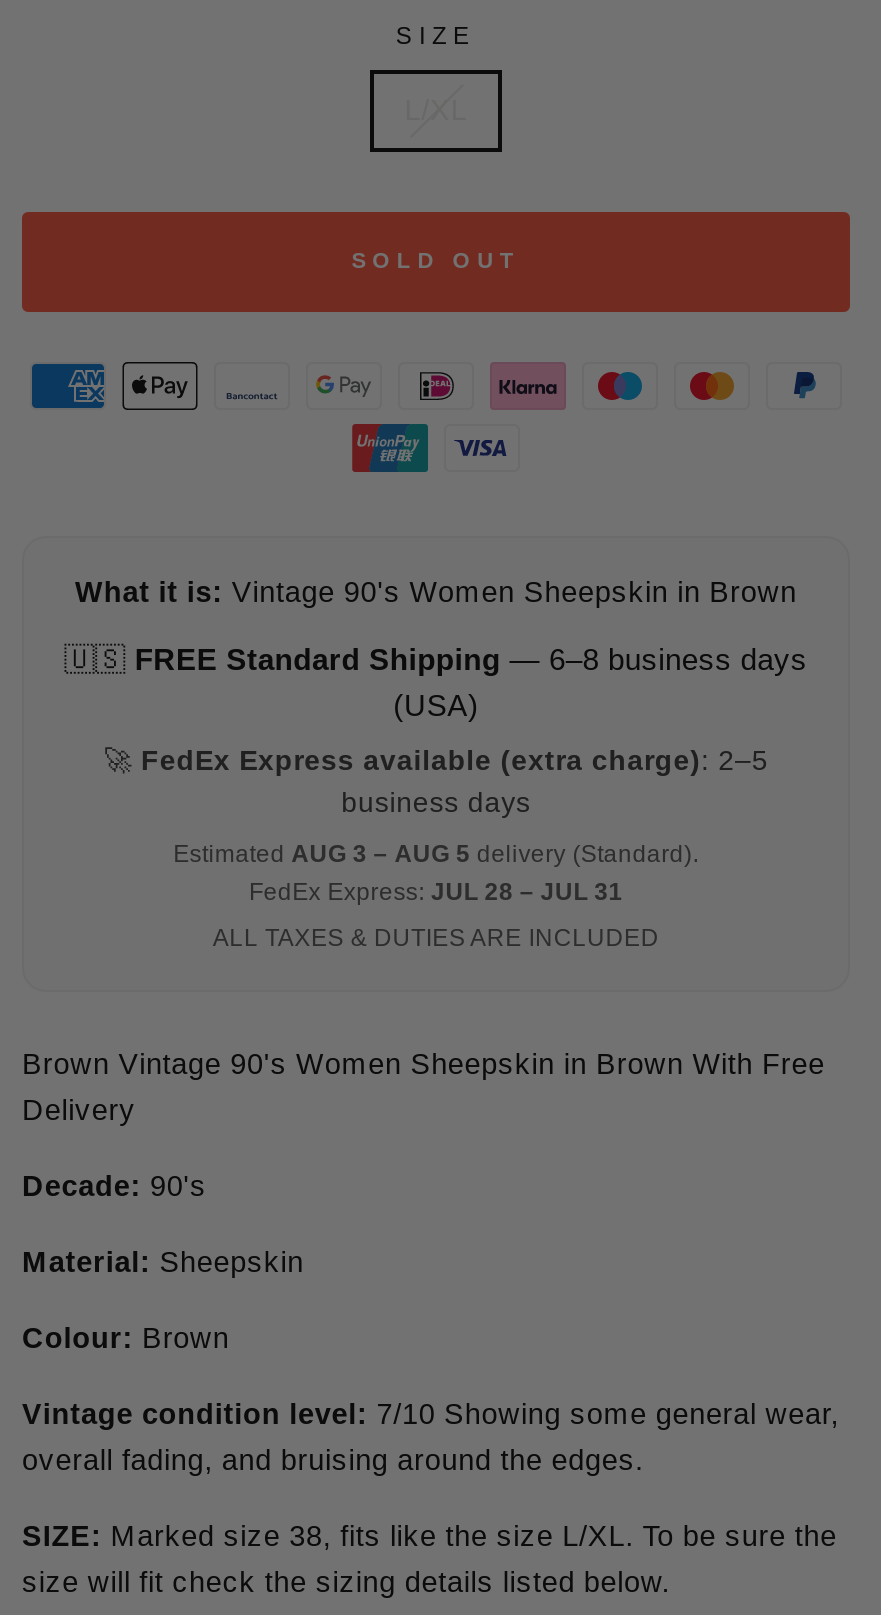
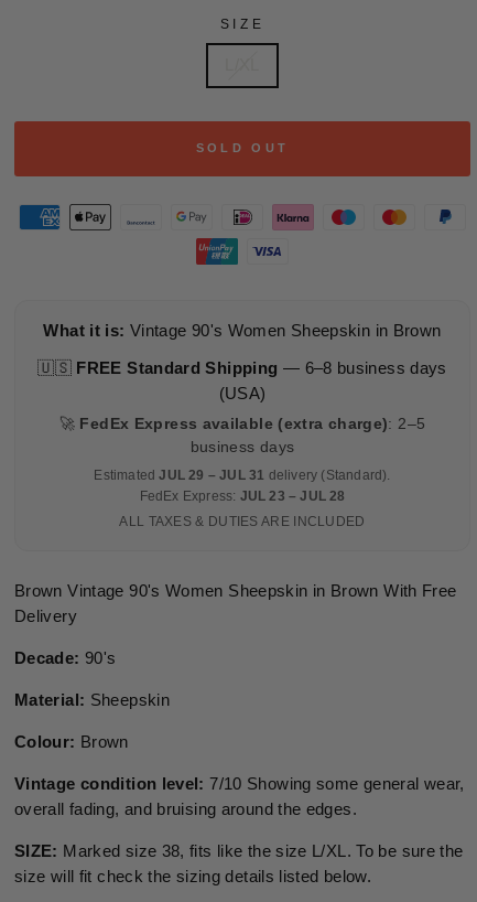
[173,839,699,867] Estimated AUG 3 – AUG 5 delivery (Standard). -> [94,467,391,482] Estimated JUL 29 – JUL 31 delivery (Standard).
[249,877,623,905] FedEx Express: JUL 28 – JUL 31 -> [139,488,345,503] FedEx Express: JUL 23 – JUL 28

